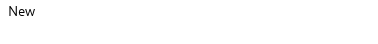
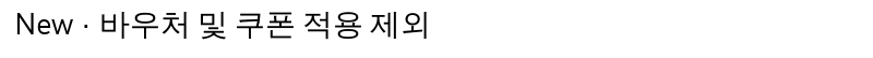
none -> [99,11,431,41] 바우처 및 쿠폰 적용 제외

